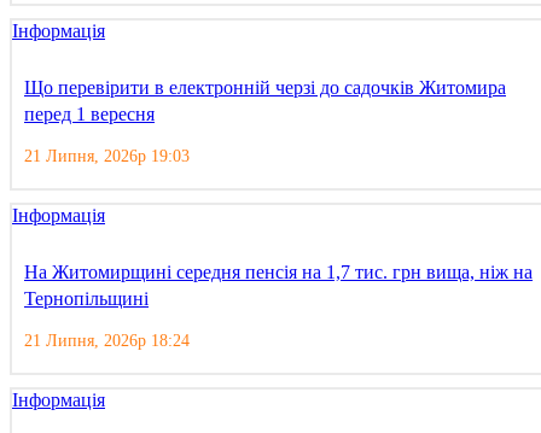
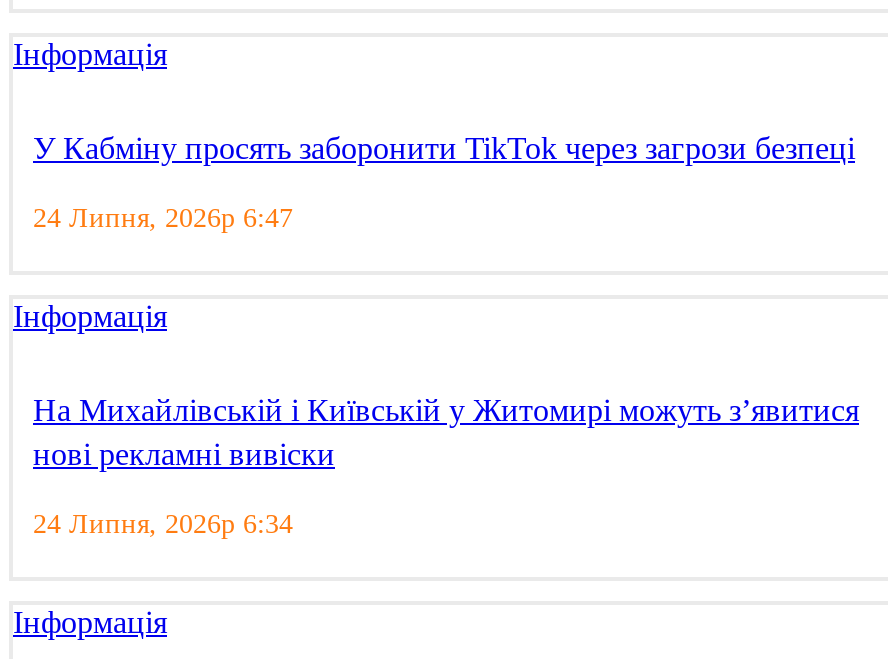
[24,77,506,124] Що перевірити в електронній черзі до садочків Житомира | перед 1 вересня -> [33,130,855,164] У Кабміну просять заборонити TikTok через загрози безпеці
[24,147,190,165] 21 Липня, 2026р 19:03 -> [33,202,293,232] 24 Липня, 2026р 6:47
[24,261,533,308] На Житомирщині середня пенсія на 1,7 тис. грн вища, ніж на | Тернопільщині -> [33,392,859,470] На Михайлівській і Київській у Житомирі можуть зʼявитися | нові рекламні вивіски
[24,331,190,349] 21 Липня, 2026р 18:24 -> [33,508,293,538] 24 Липня, 2026р 6:34

